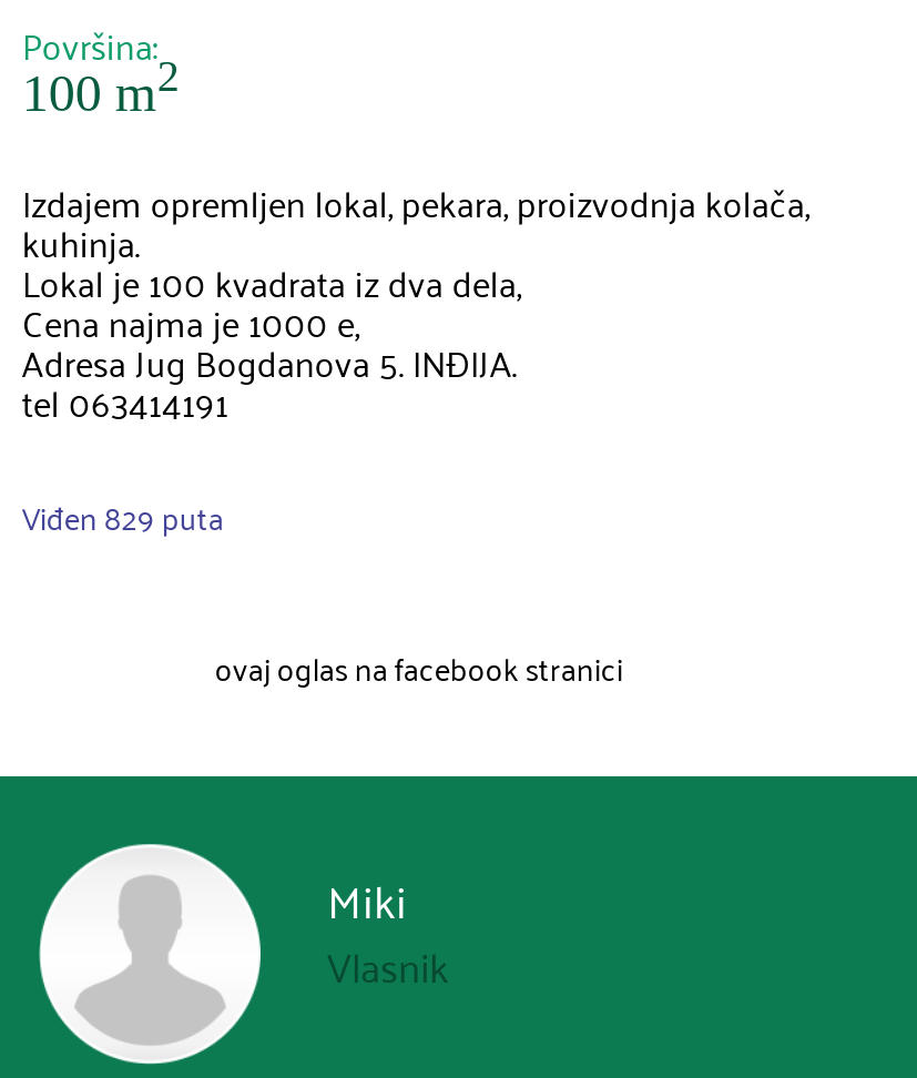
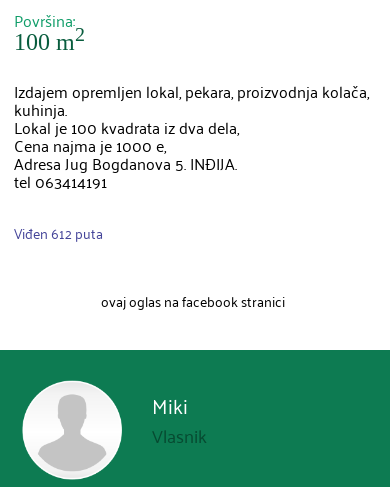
[22,488,224,543] Viđen 829 puta -> [14,220,103,245] Viđen 612 puta

